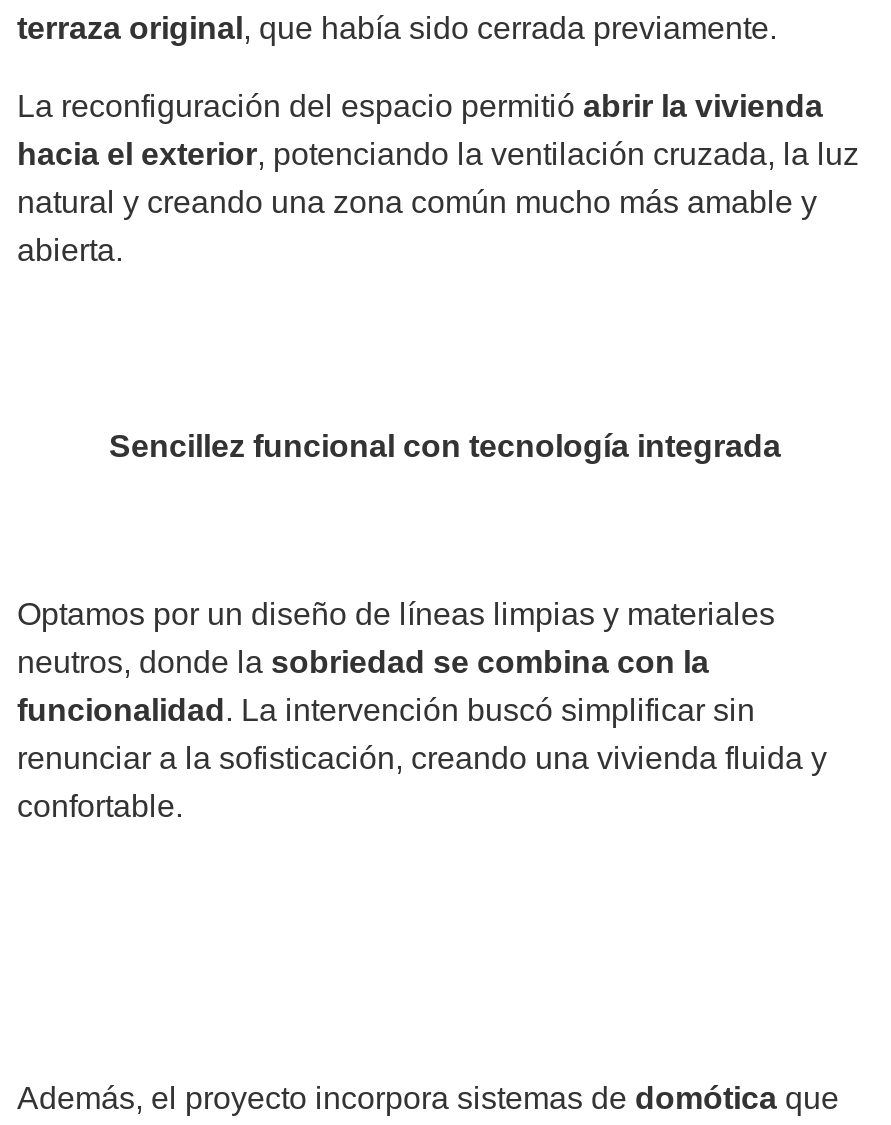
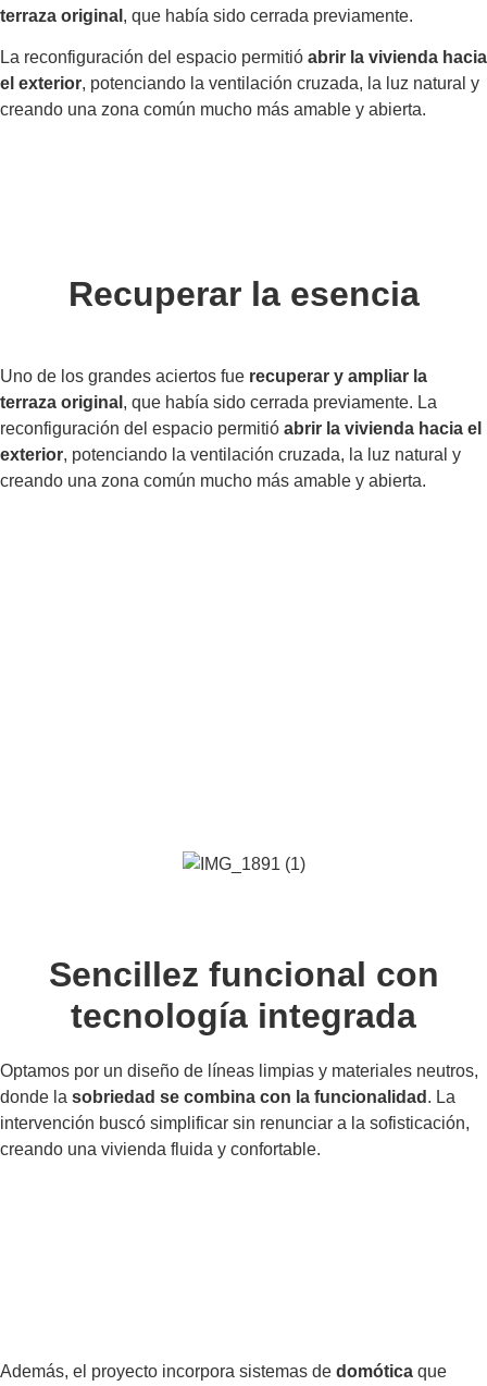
[109,429,781,463] Sencillez funcional con tecnología integrada -> [0,275,482,490] Recuperar la esencia | Uno de los grandes aciertos fue recuperar y ampliar la | terraza original, que había sido cerrada previamente. La | reconfiguración del espacio permitió abrir la vivienda hacia el | exterior, potenciando la ventilación cruzada, la luz natural y | creando una zona común mucho más amable y abierta.
[17,597,827,823] Optamos por un diseño de líneas limpias y materiales | neutros, donde la sobriedad se combina con la | funcionalidad. La intervención buscó simplificar sin | renunciar a la sofisticación, creando una vivienda fluida y | confortable. -> [0,955,478,1158] Sencillez funcional con | tecnología integrada | Optamos por un diseño de líneas limpias y materiales neutros, | donde la sobriedad se combina con la funcionalidad. La | intervención buscó simplificar sin renunciar a la sofisticación, | creando una vivienda fluida y confortable.

